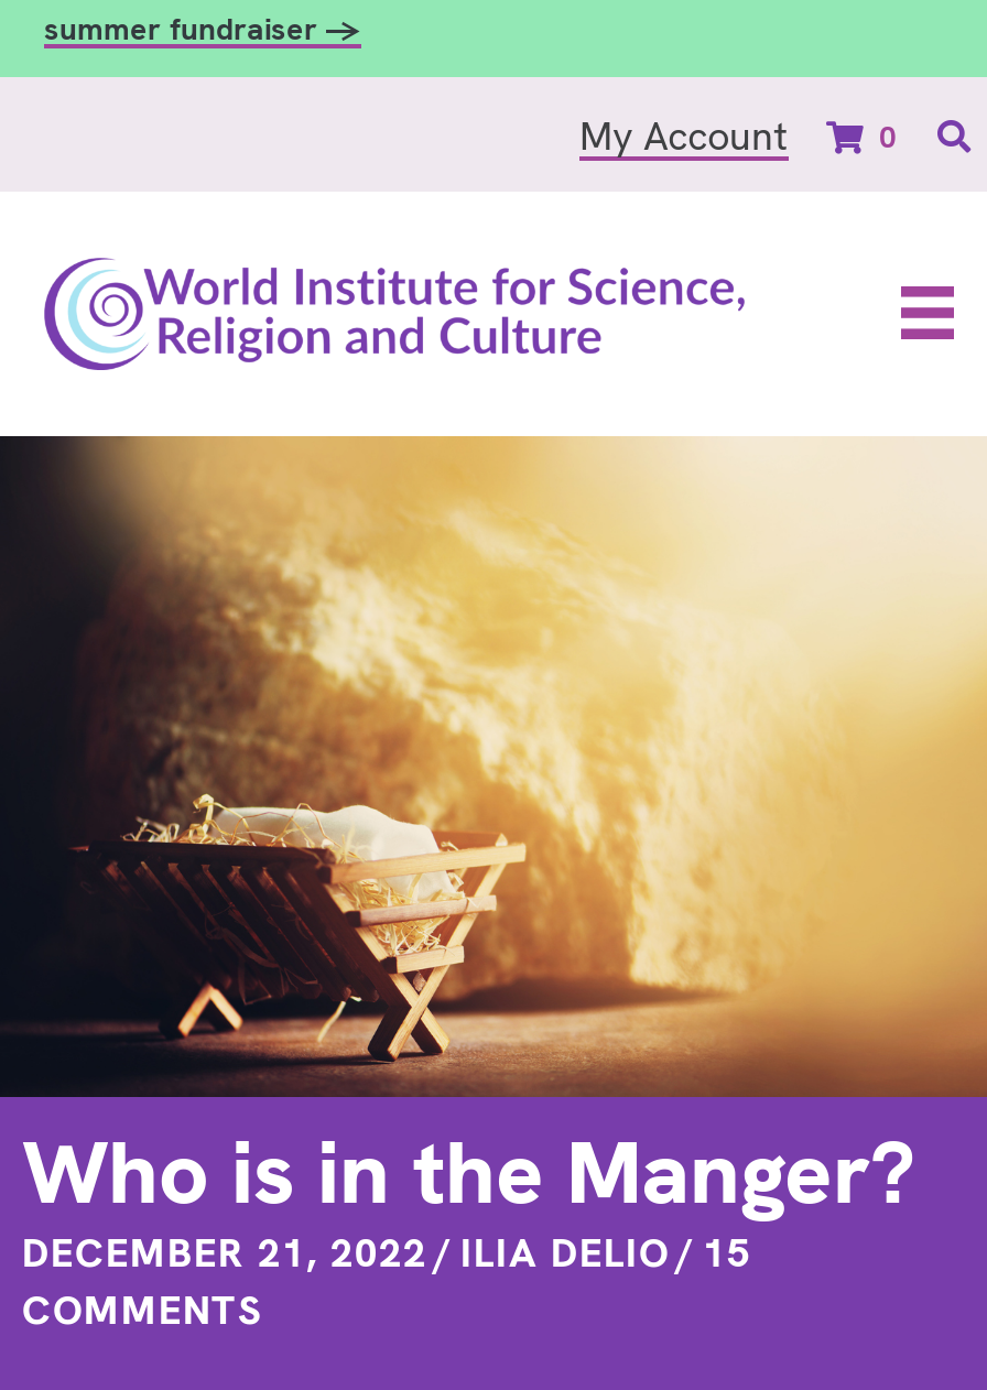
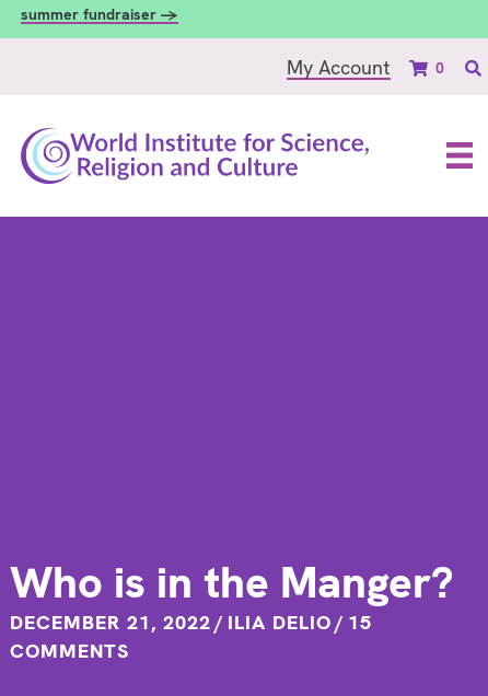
[7,434,980,1099] [image] -> none

